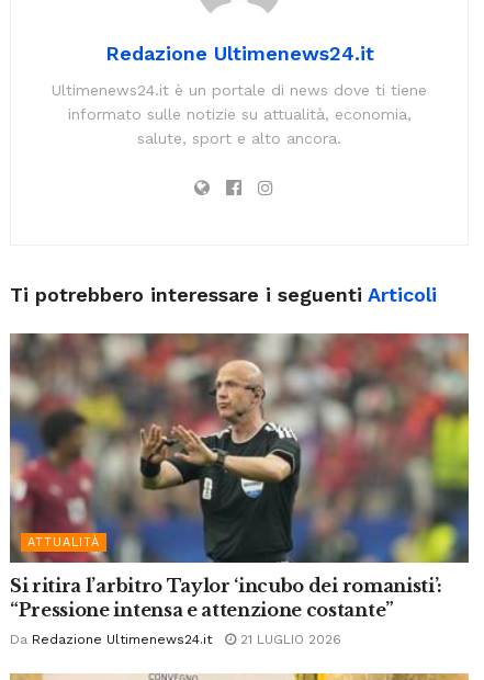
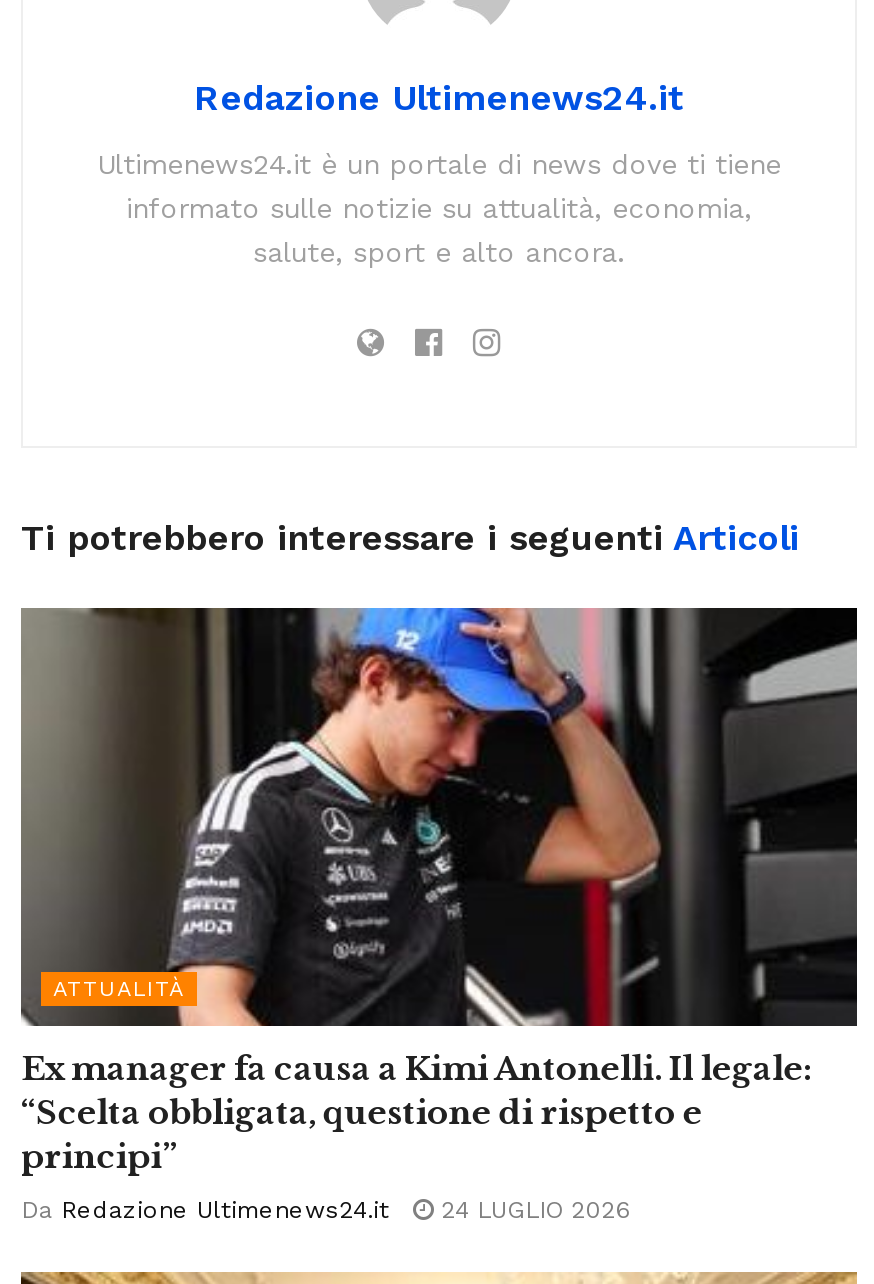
[10,332,470,621] [image] | Si ritira l’arbitro Taylor ‘incubo dei romanisti’: | “Pressione intensa e attenzione costante” -> [21,606,859,1177] [image] | Ex manager fa causa a Kimi Antonelli. Il legale: | “Scelta obbligata, questione di rispetto e | principi”
[10,632,341,648] Da Redazione Ultimenews24.it 21 LUGLIO 2026 -> [21,1197,631,1225] Da Redazione Ultimenews24.it 24 LUGLIO 2026

